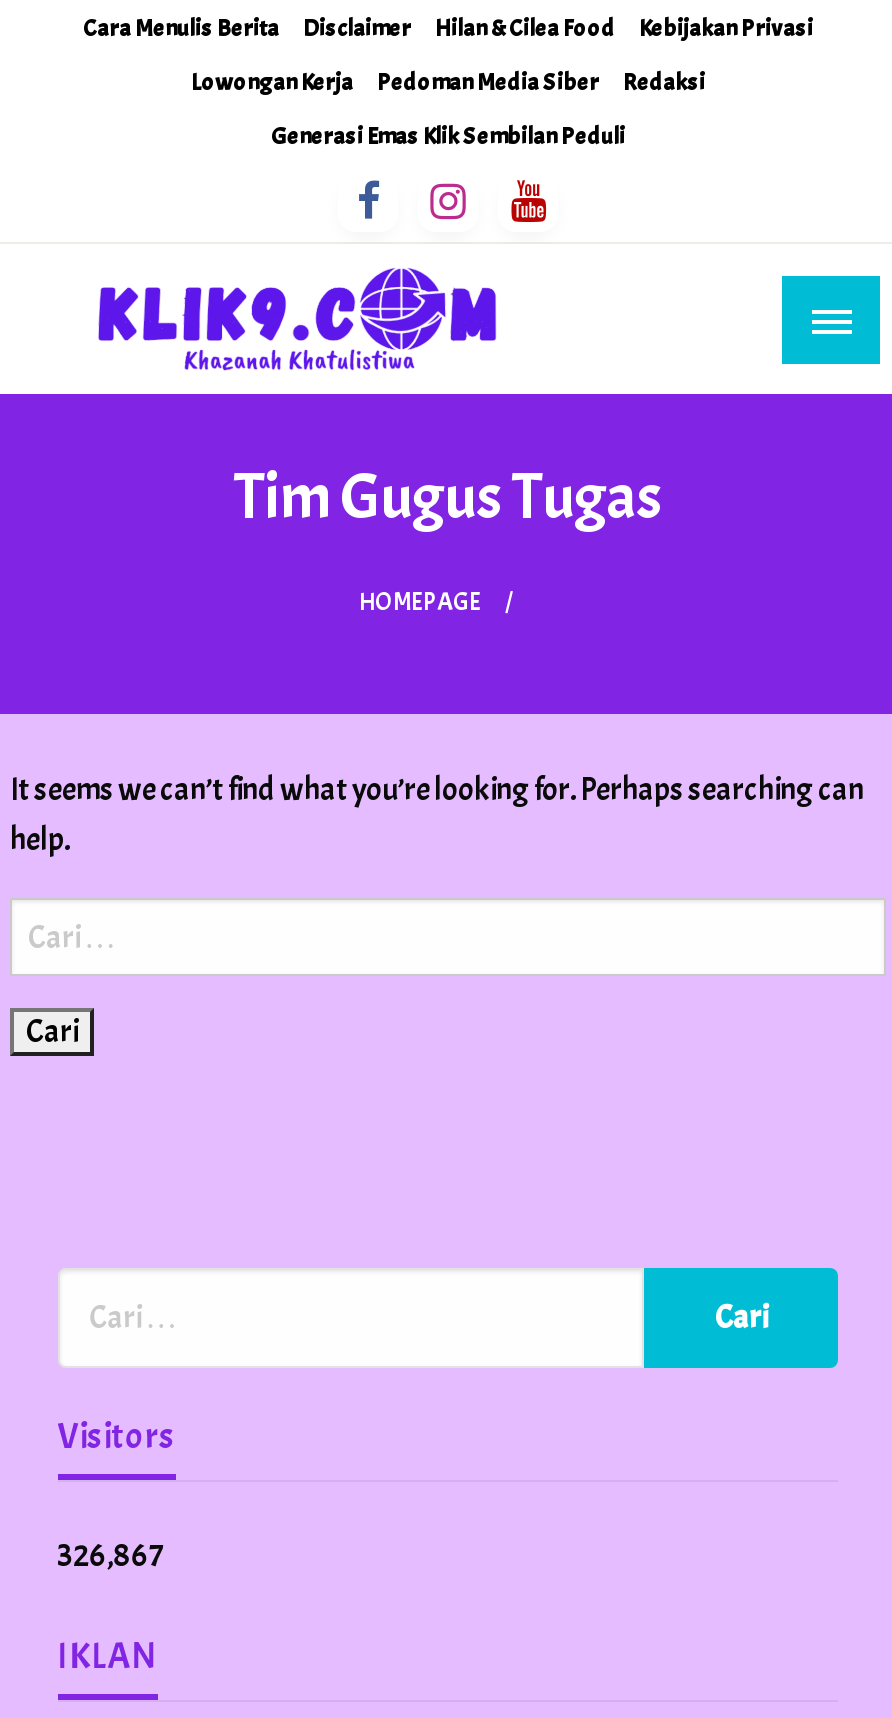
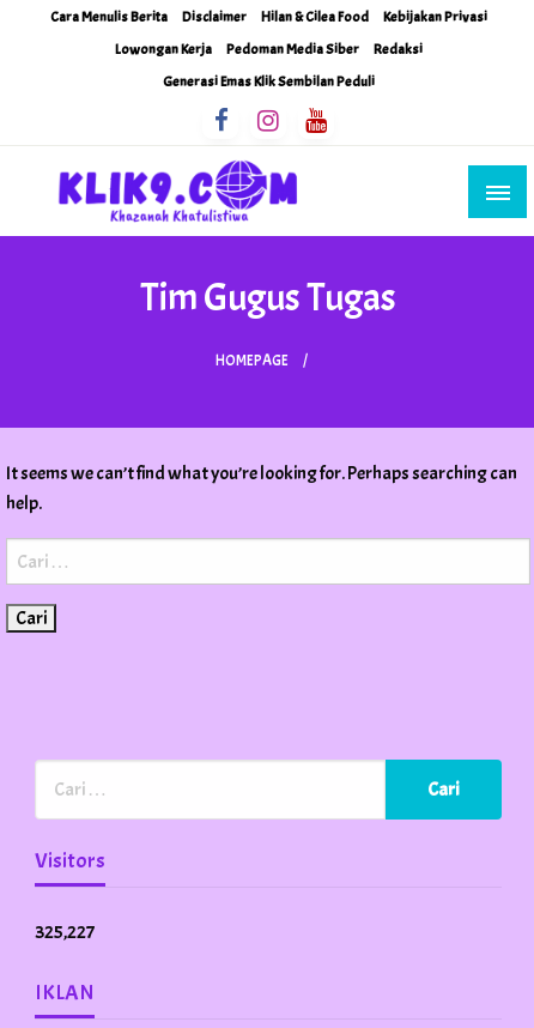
[57,1537,163,1577] 326,867 -> [34,921,94,944] 325,227

